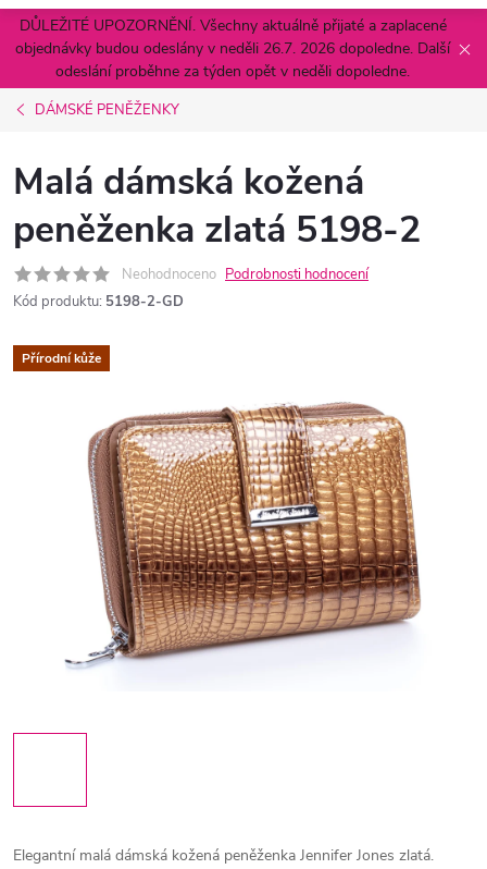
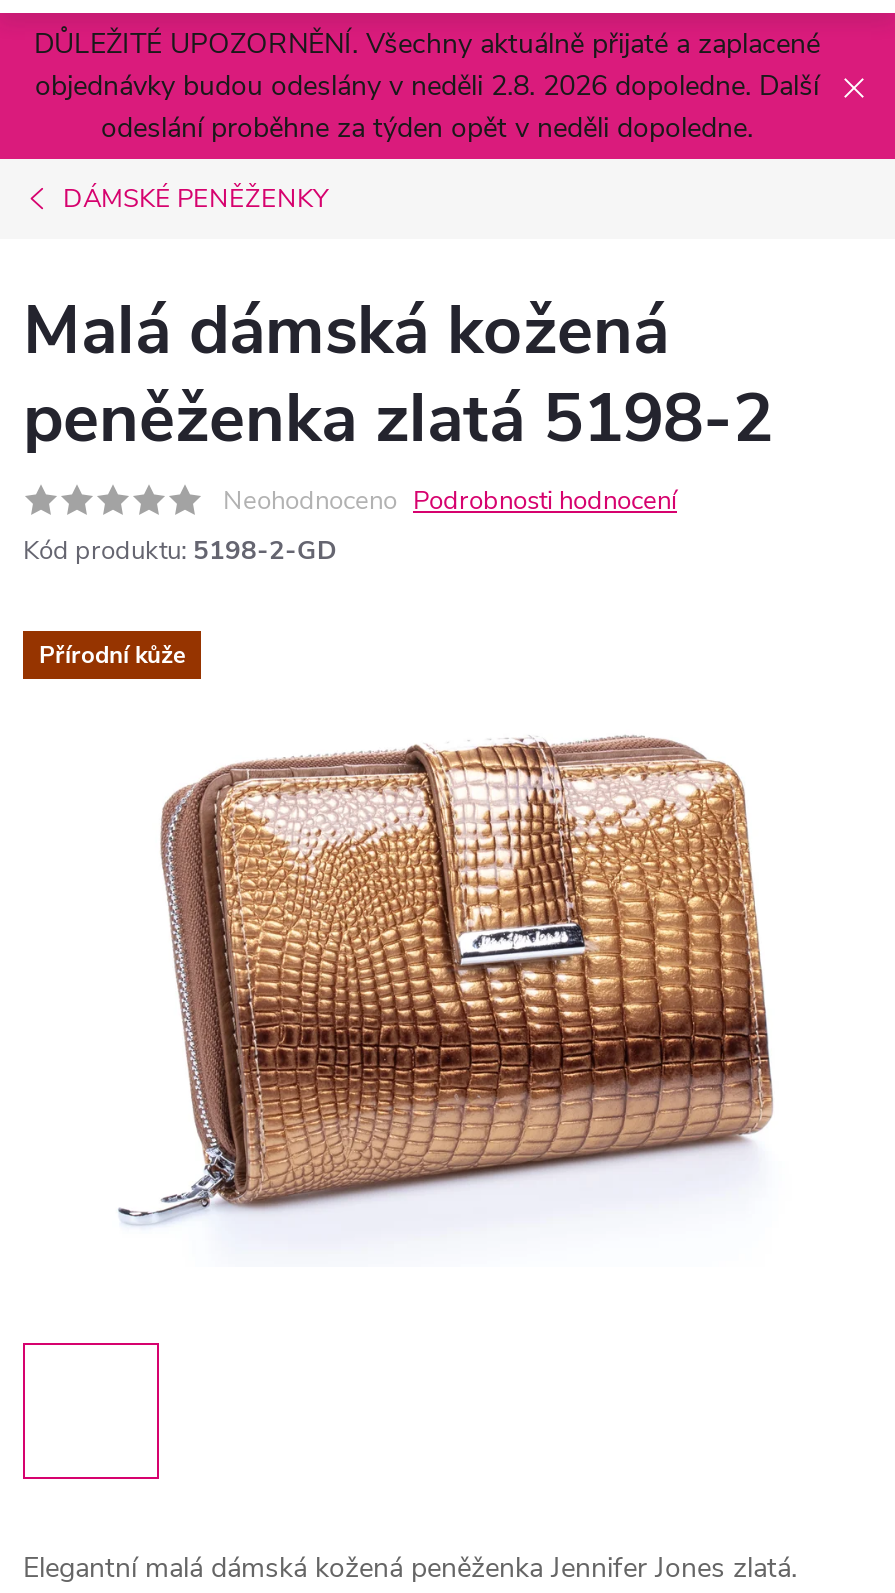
[15,38,450,59] objednávky budou odeslány v neděli 26.7. 2026 dopoledne. Další -> [35,67,819,105] objednávky budou odeslány v neděli 2.8. 2026 dopoledne. Další

